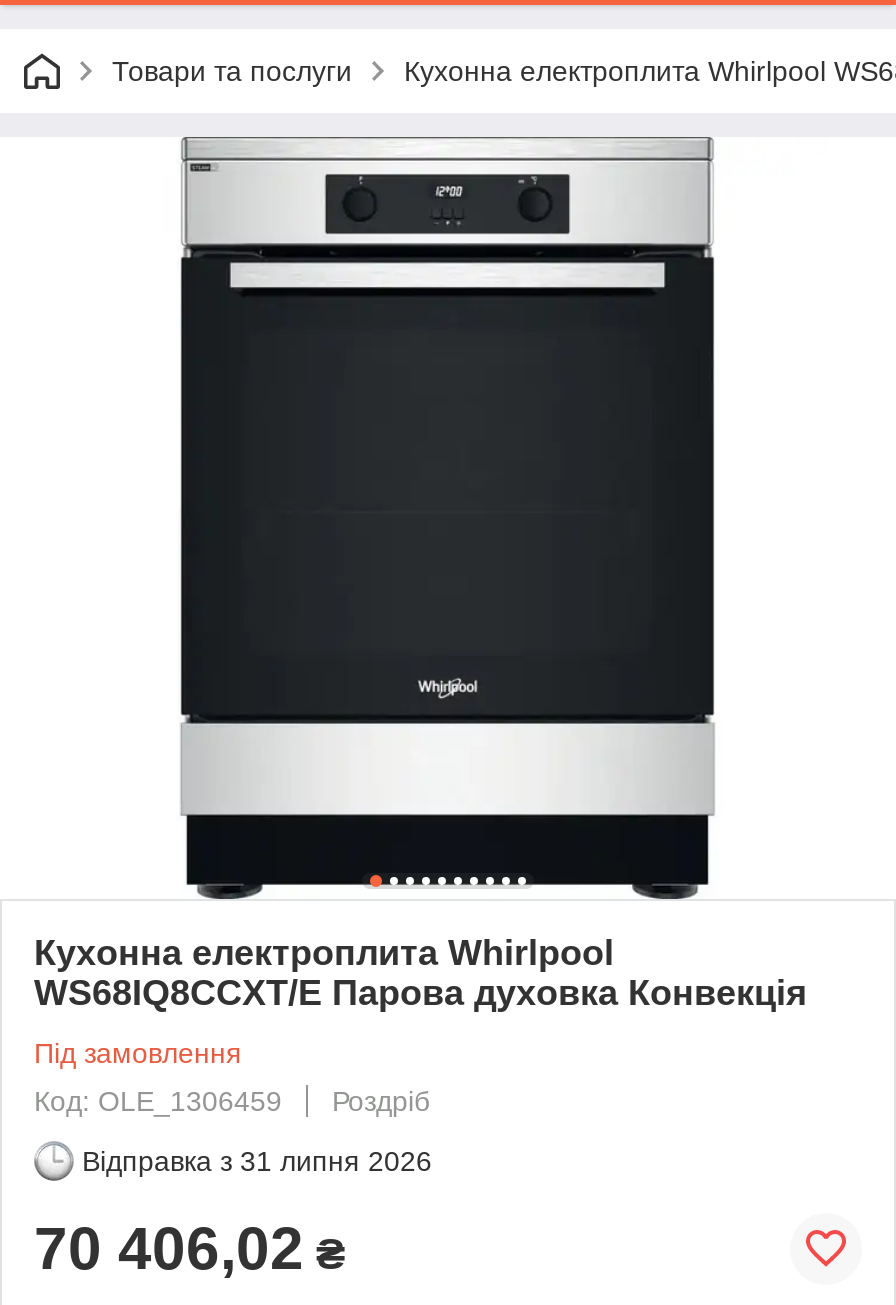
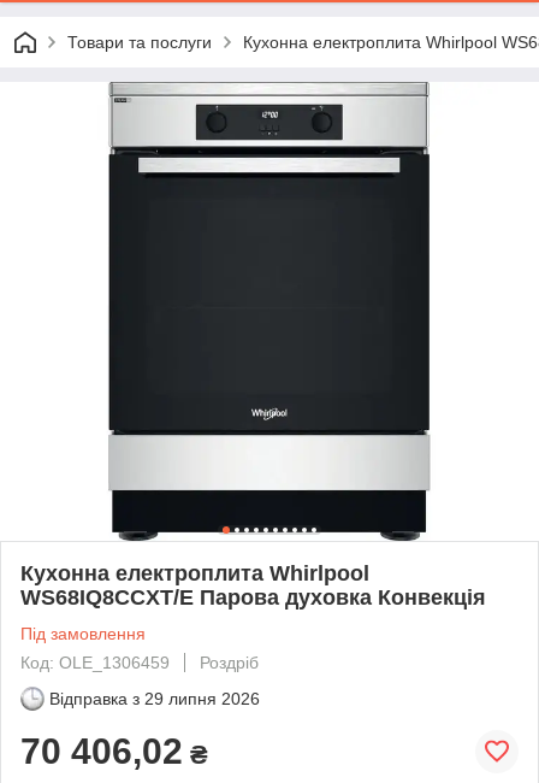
[82,1145,432,1177] Відправка з 31 липня 2026 -> [49,689,260,708] Відправка з 29 липня 2026

